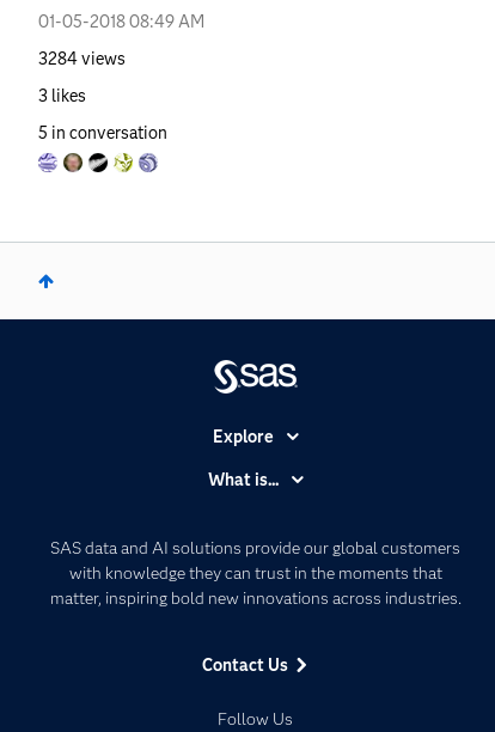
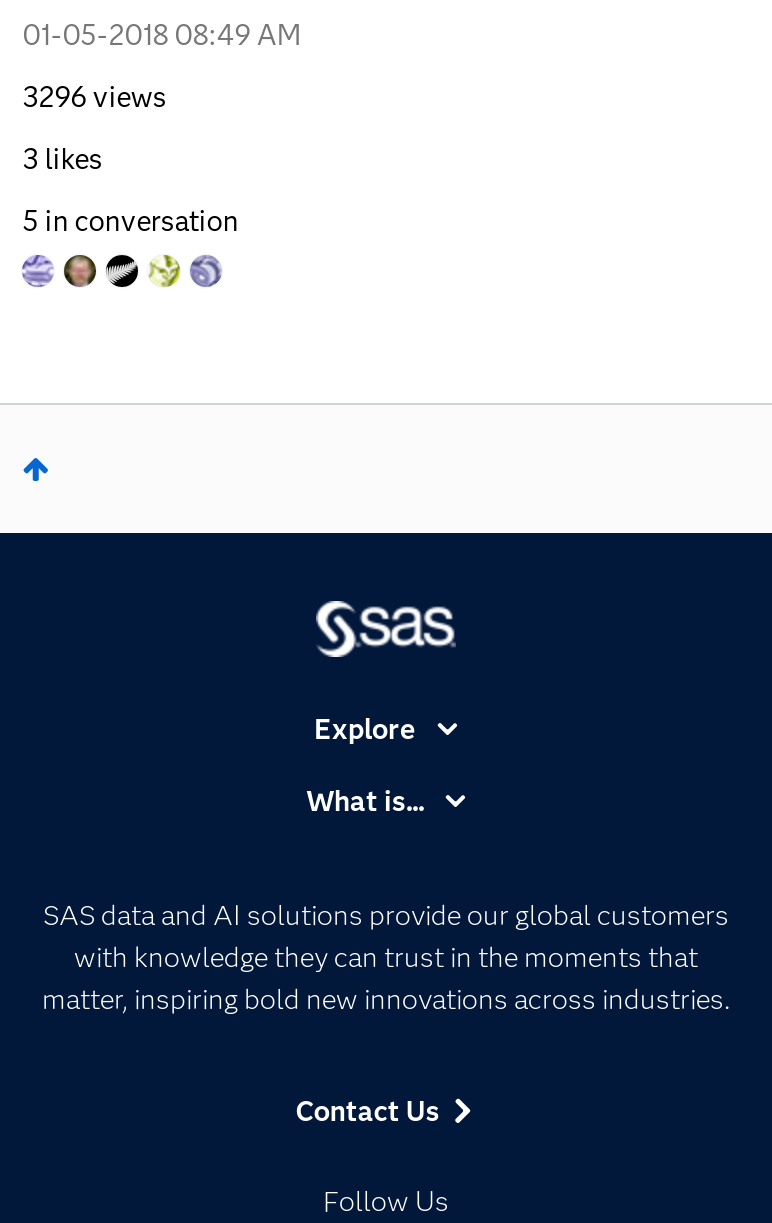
[39,47,126,69] 3284 views -> [23,78,167,114] 3296 views

